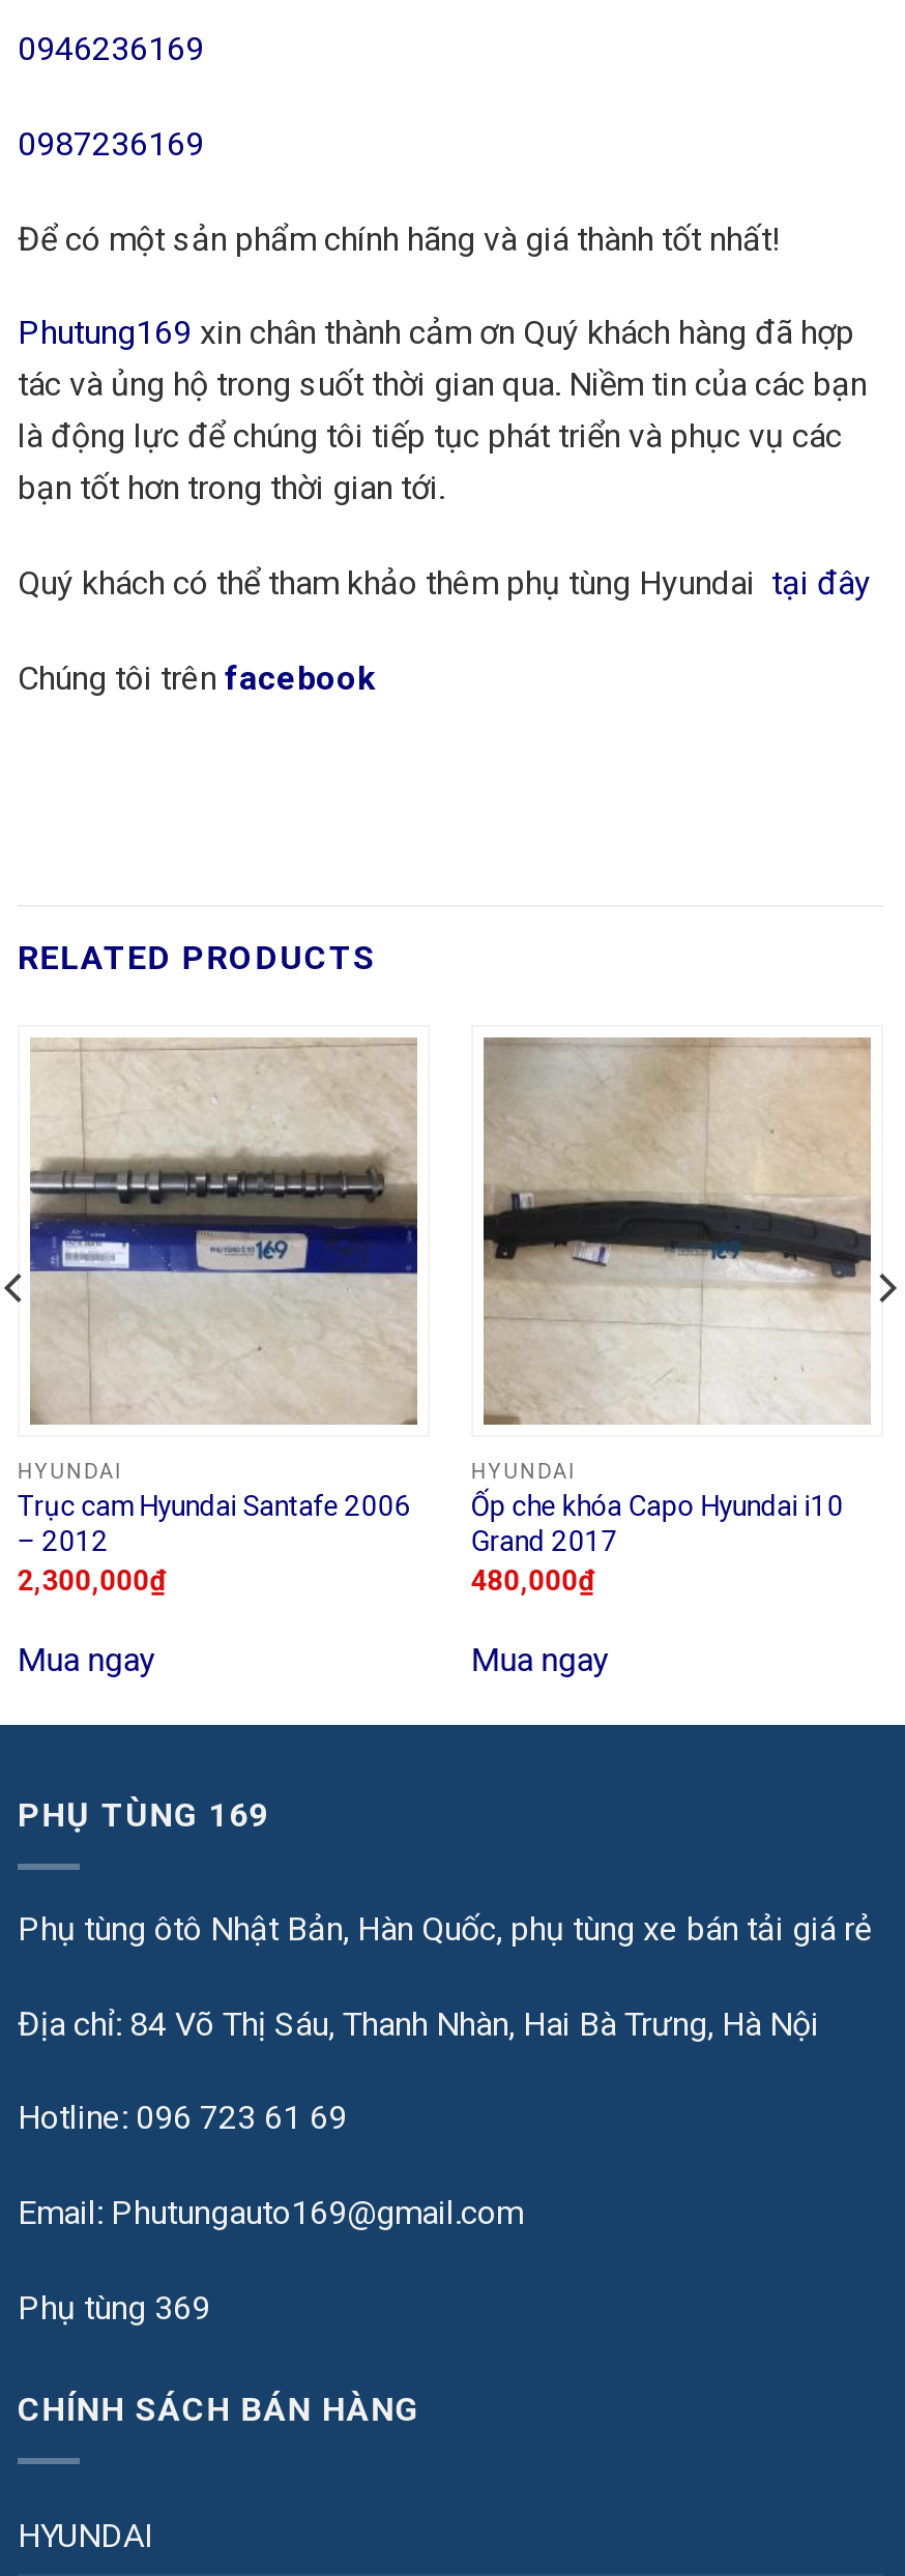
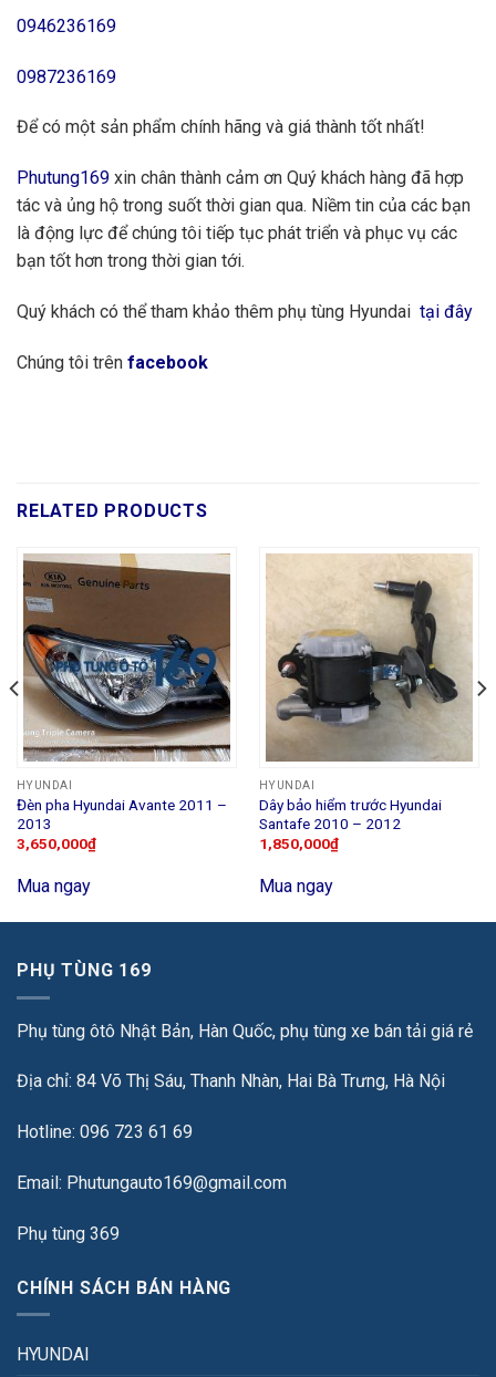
[17,1037,419,1596] [image] | Trục cam Hyundai Santafe 2006 | – 2012 | 2,300,000₫ -> [16,553,231,853] [image] | Đèn pha Hyundai Avante 2011 – | 2013 | 3,650,000₫
[471,1037,871,1596] [image] | Ốp che khóa Capo Hyundai i10 | Grand 2017 | 480,000₫ -> [259,555,472,853] [image] | Dây bảo hiểm trước Hyundai | Santafe 2010 – 2012 | 1,850,000₫

